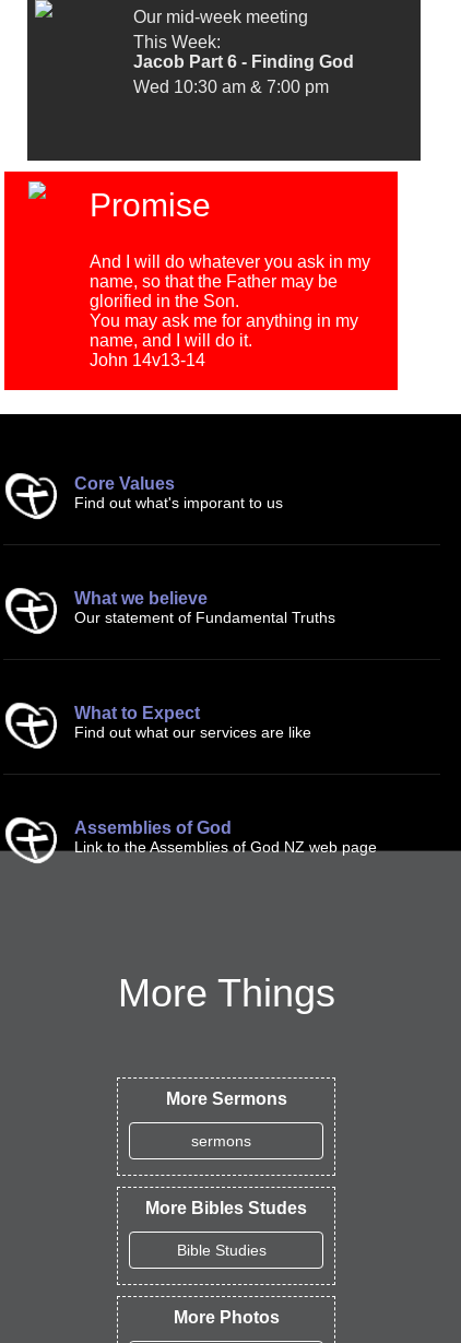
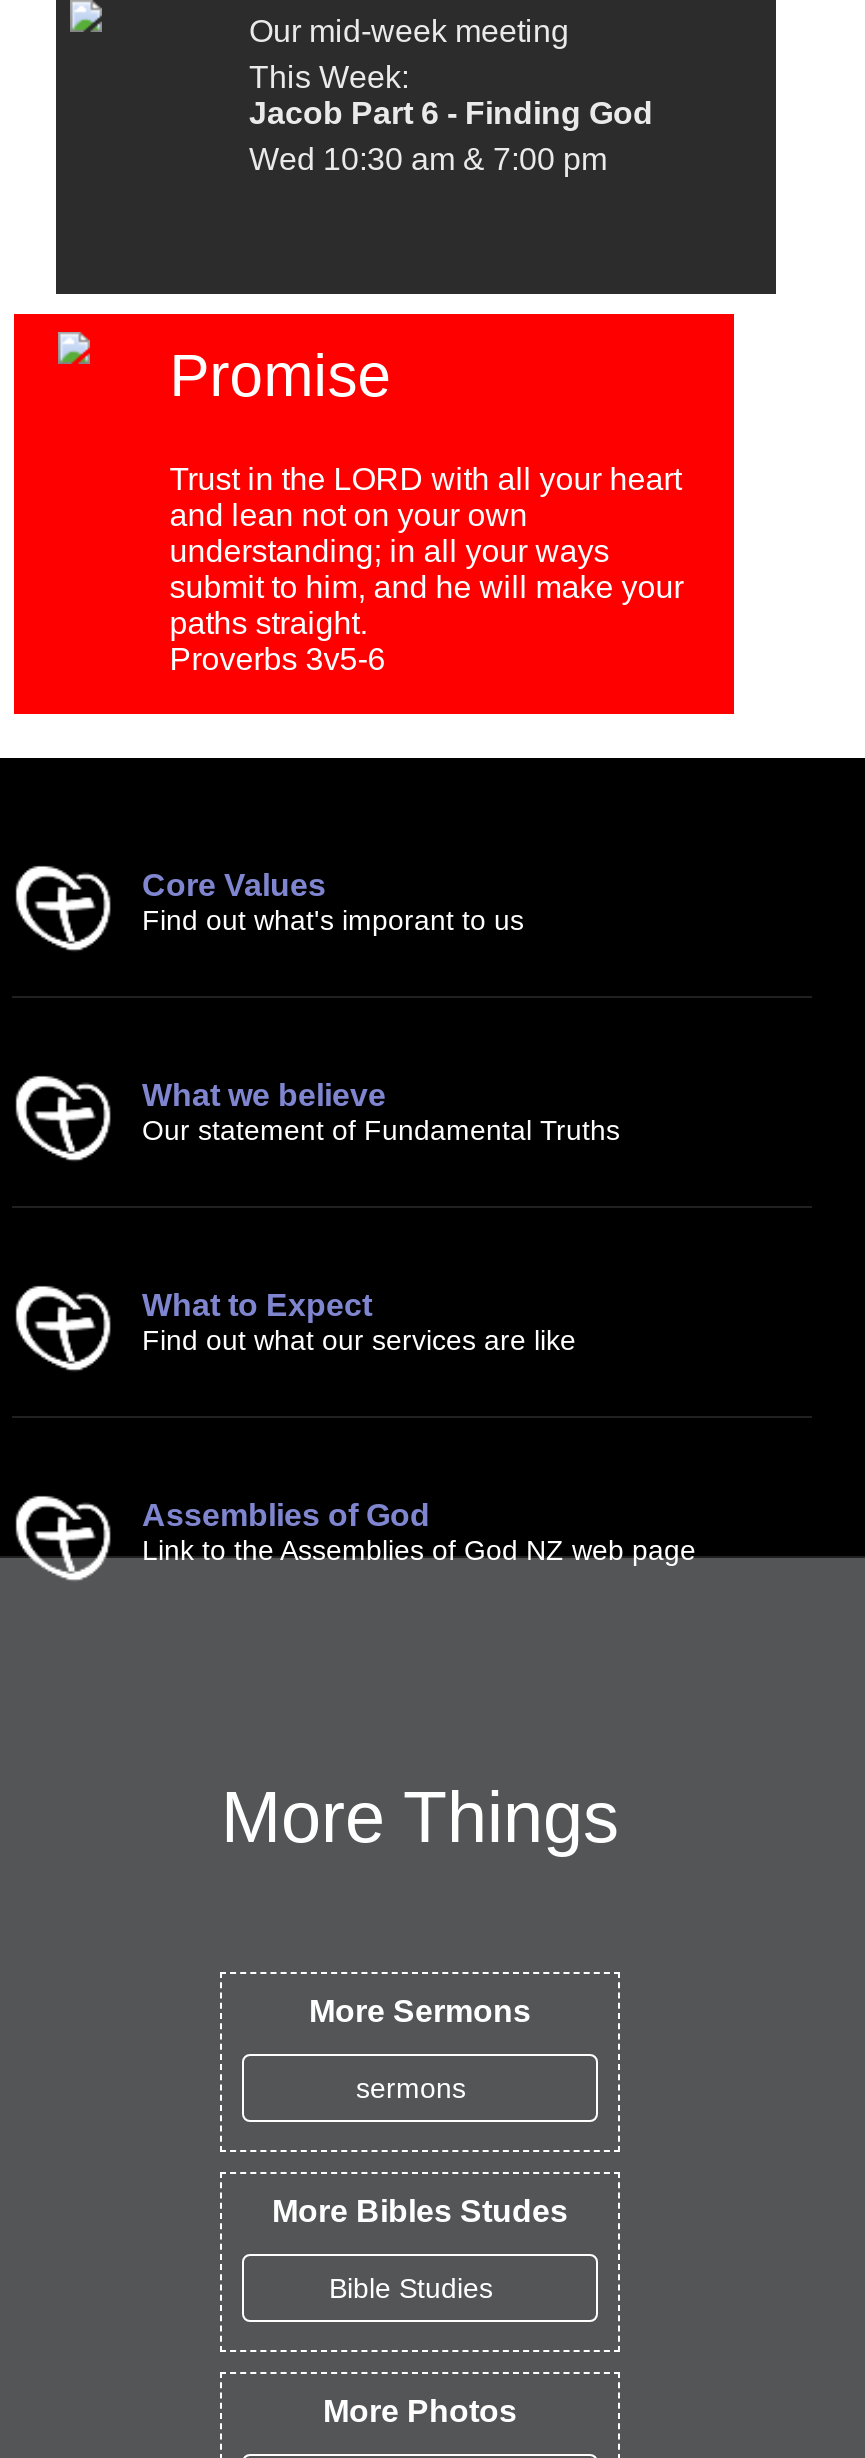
[89,252,370,369] And I will do whatever you ask in my | name, so that the Father may be | glorified in the Son. | You may ask me for anything in my | name, and I will do it. | John 14v13-14 -> [170,462,684,676] Trust in the LORD with all your heart | and lean not on your own | understanding; in all your ways | submit to him, and he will make your | paths straight. | Proverbs 3v5-6

